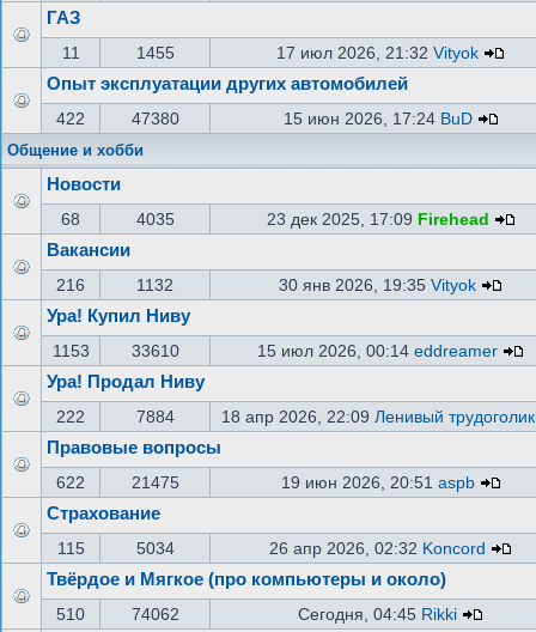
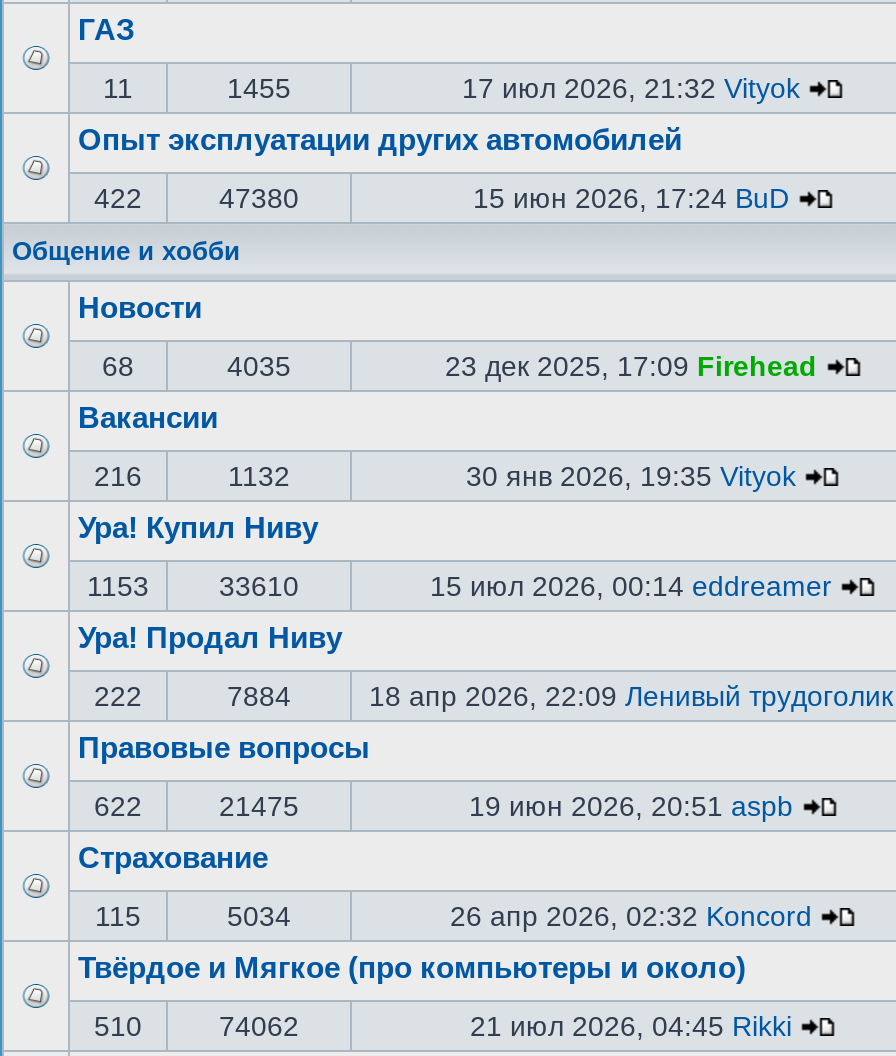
[298,604,457,624] Сегодня, 04:45 Rikki -> [470,1010,792,1042] 21 июл 2026, 04:45 Rikki

